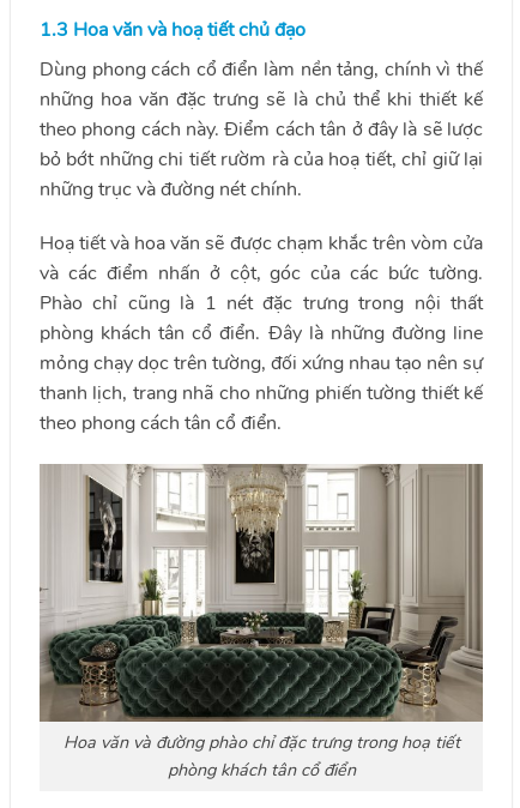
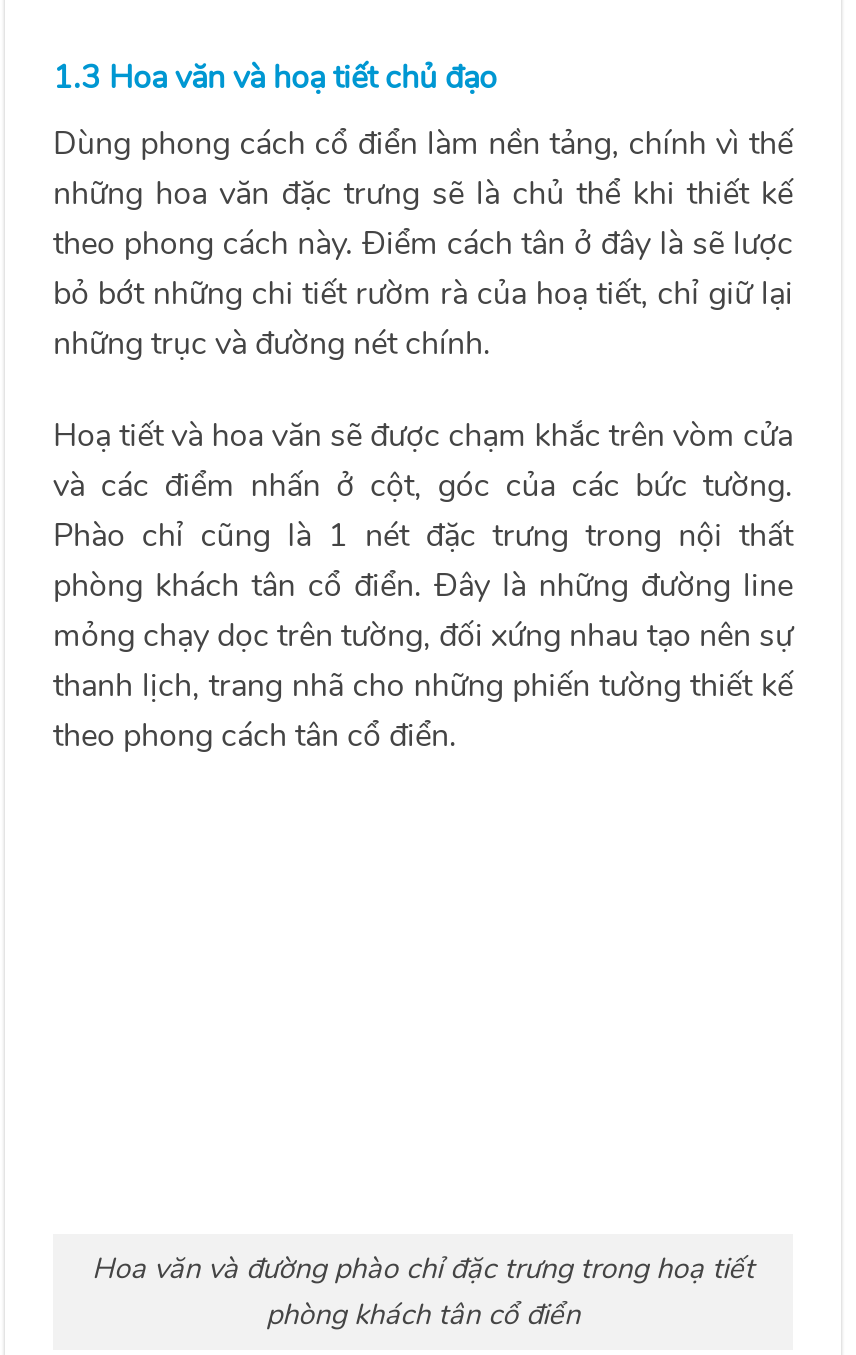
[38,463,484,723] [image] -> none

